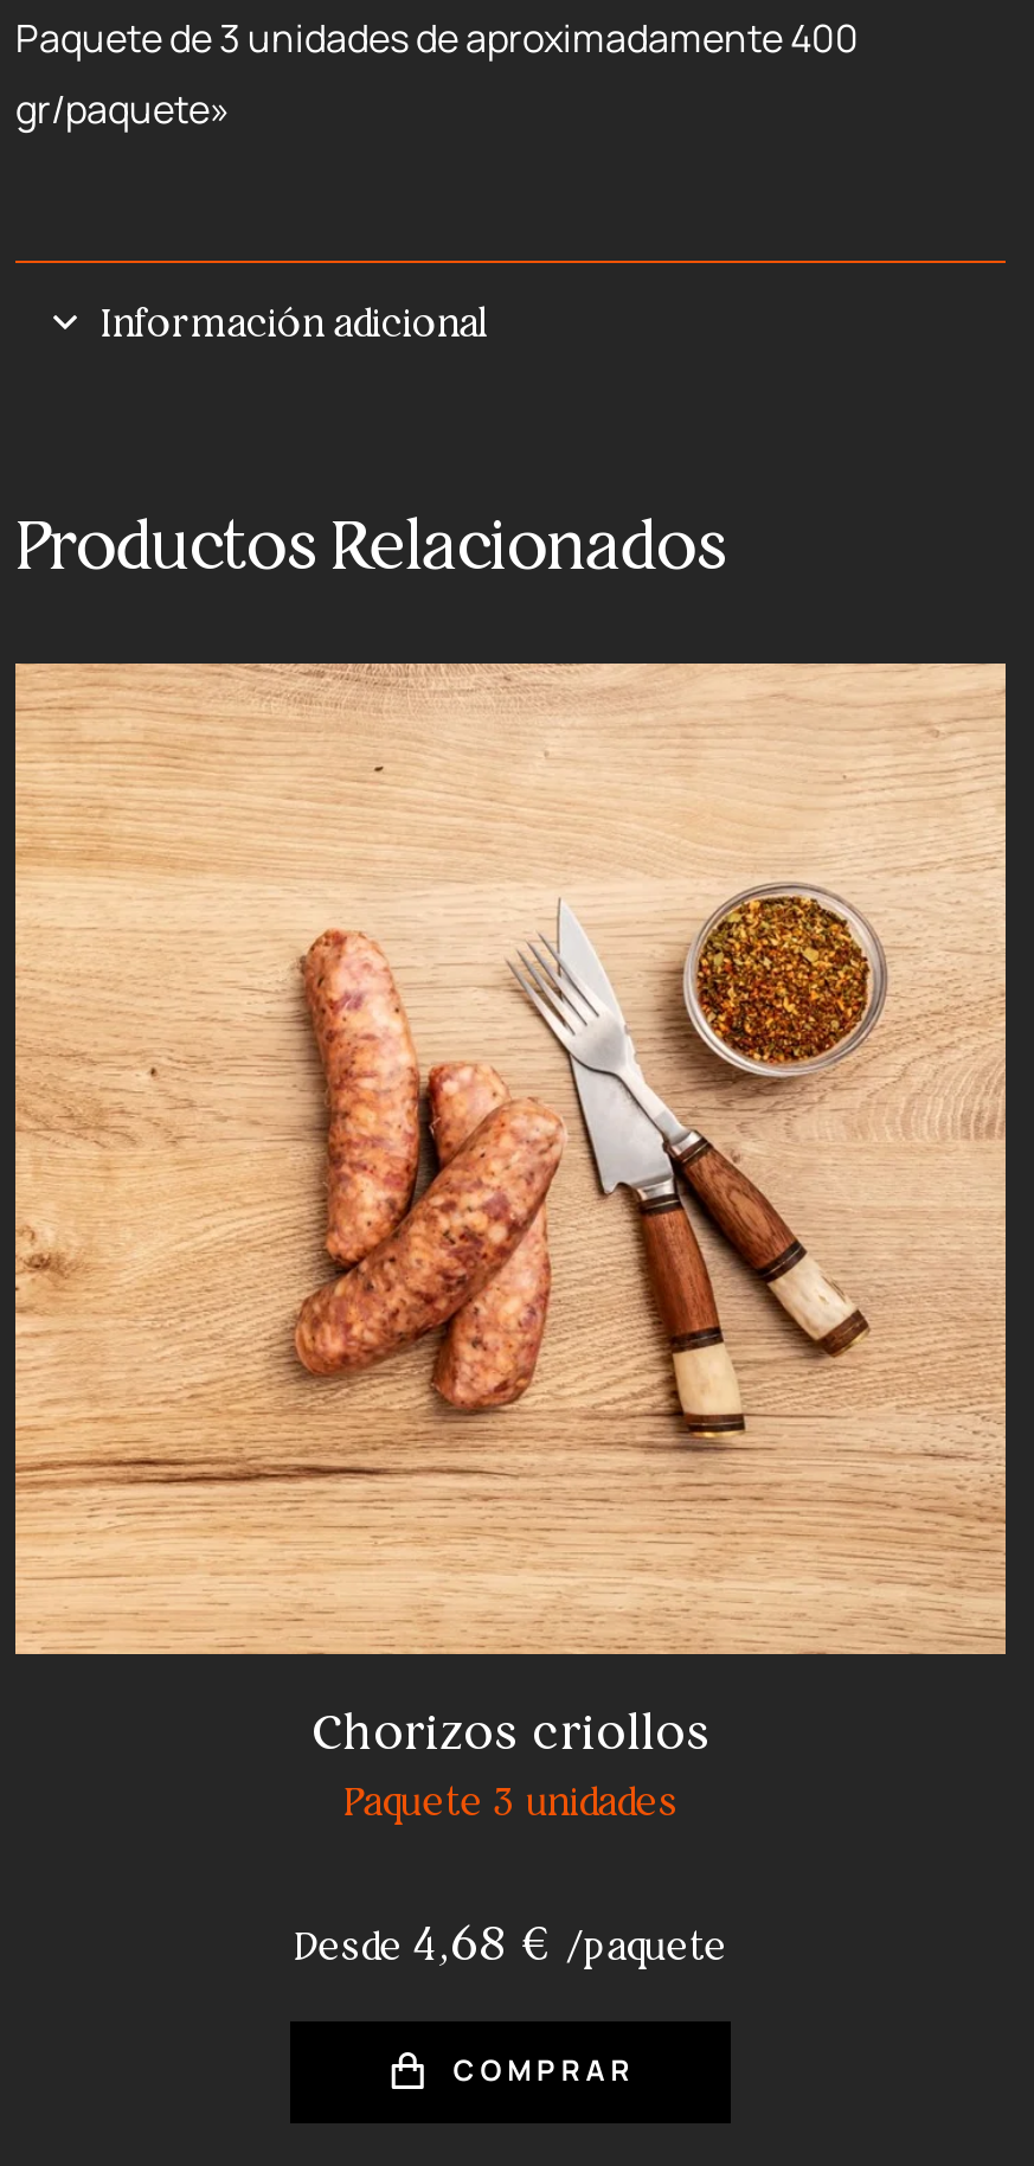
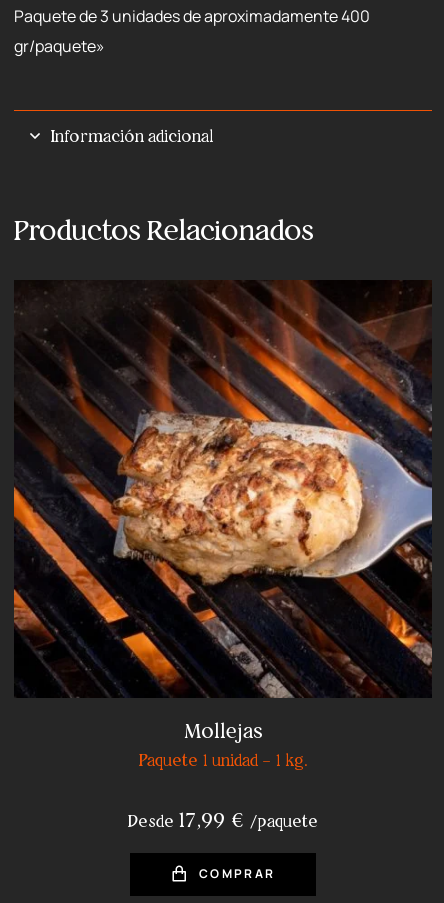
[13,661,1008,1825] [image] | Chorizos criollos | Paquete 3 unidades -> [13,280,433,770] [image] | Mollejas | Paquete 1 unidad – 1 kg.
[294,1912,727,1971] Desde 4,68 € /paquete -> [128,807,318,832] Desde 17,99 € /paquete

